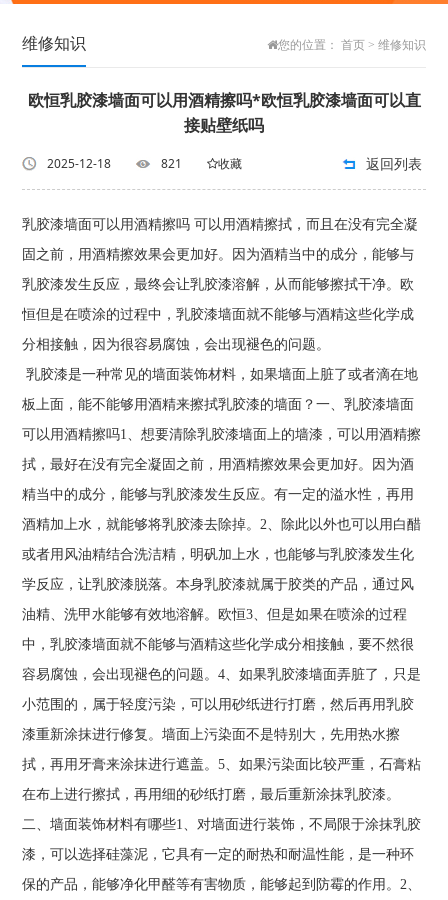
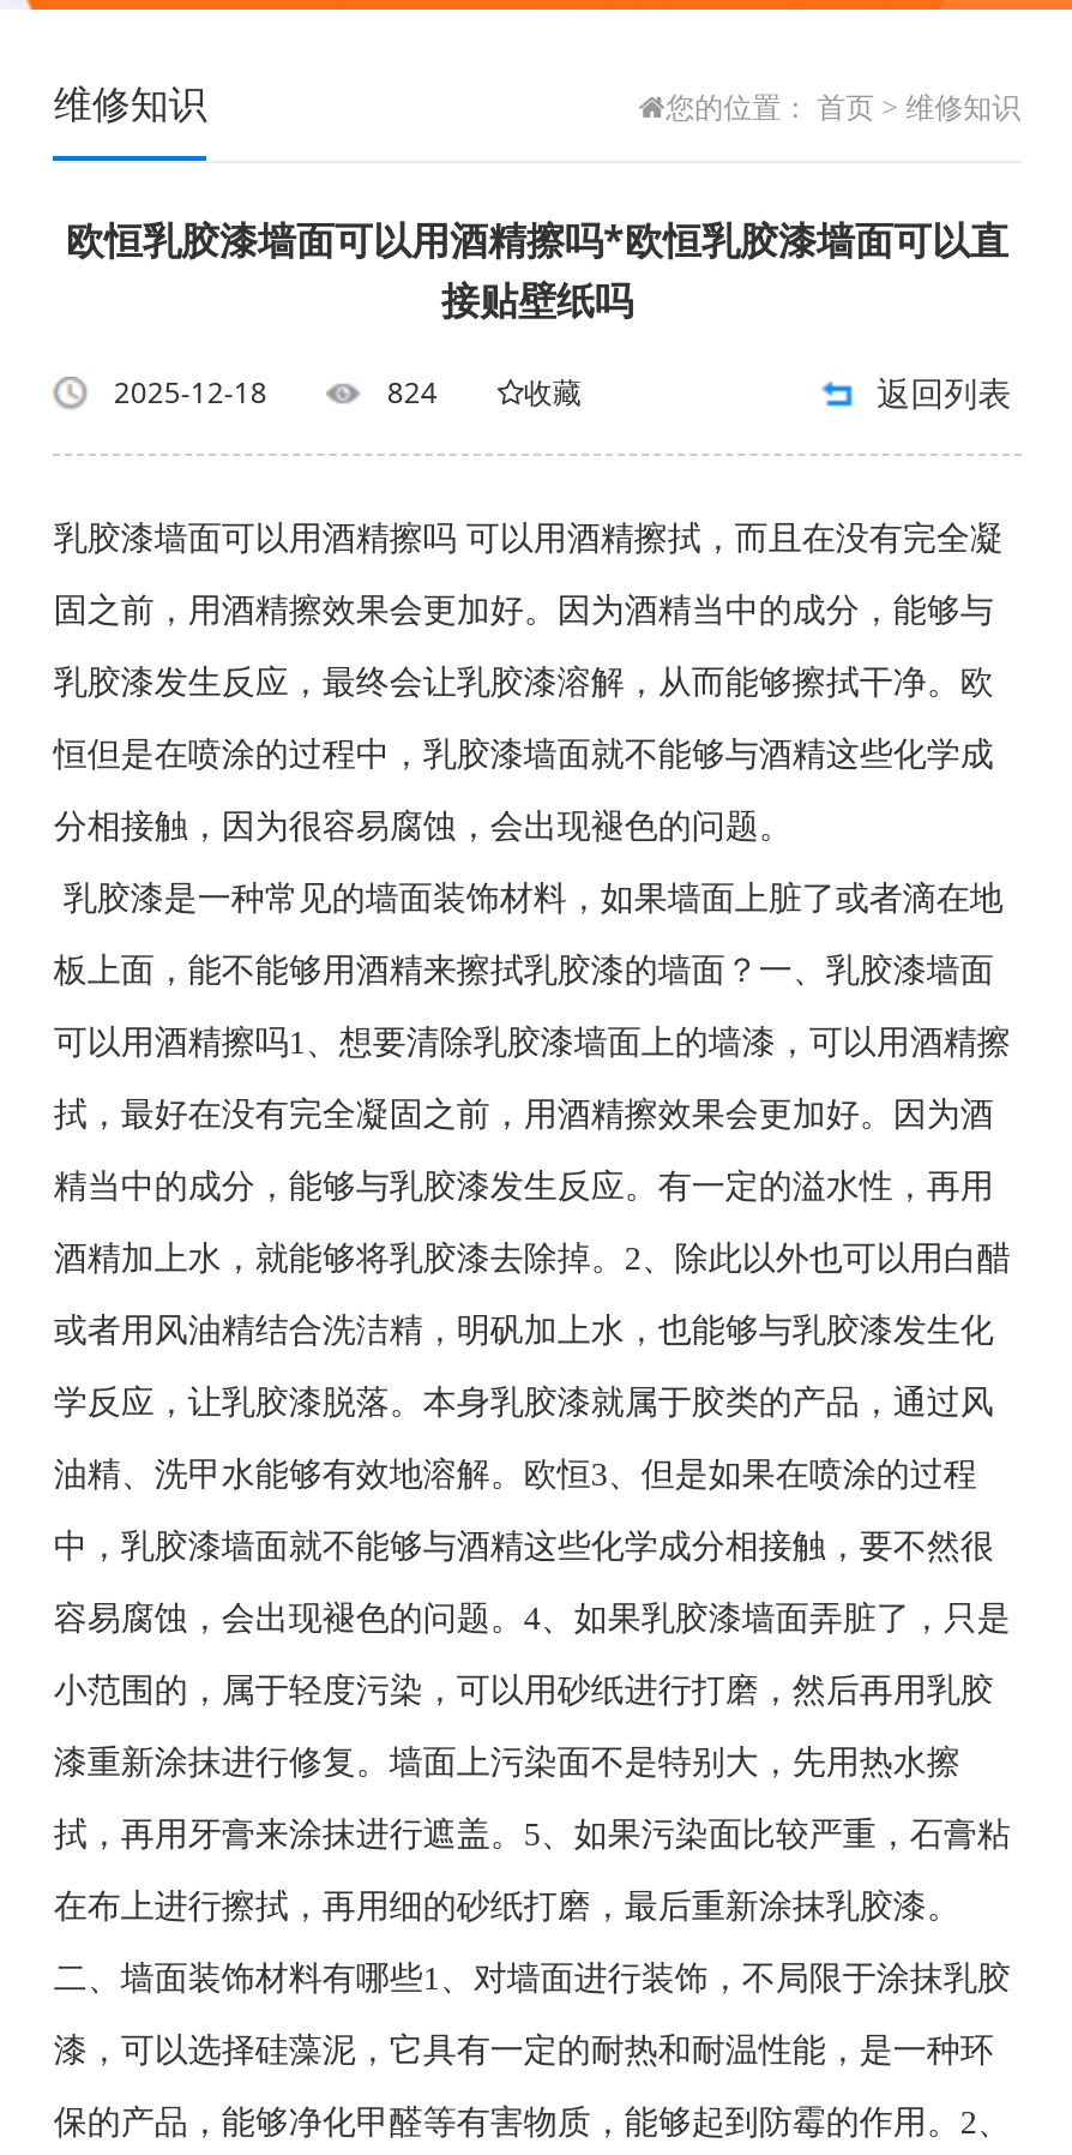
[161,155,182,172] 821 -> [387,372,437,413] 824

